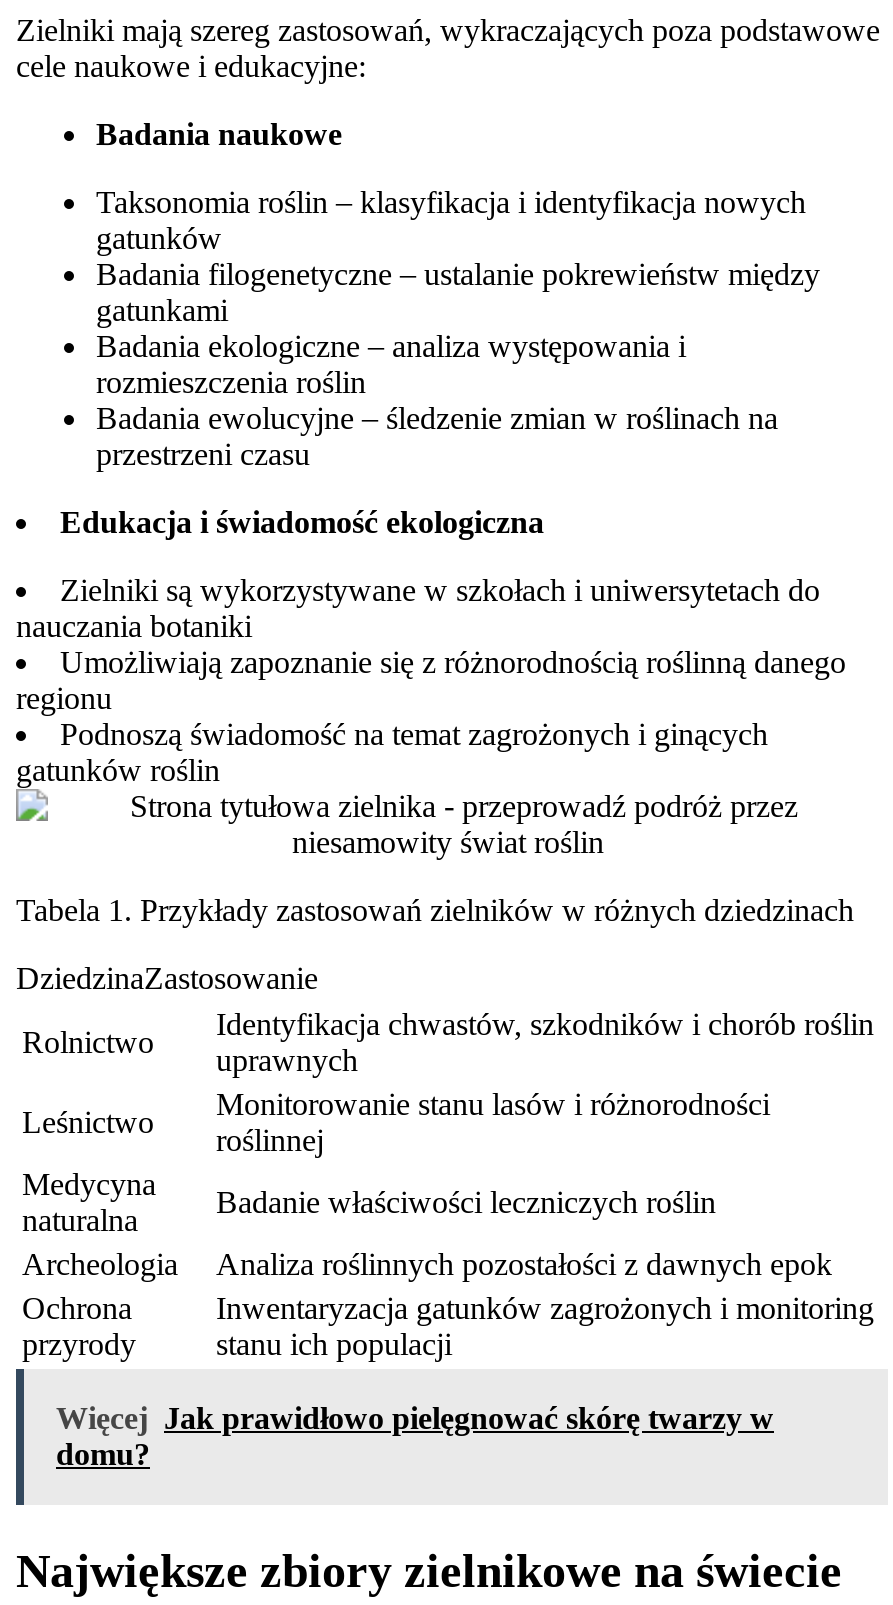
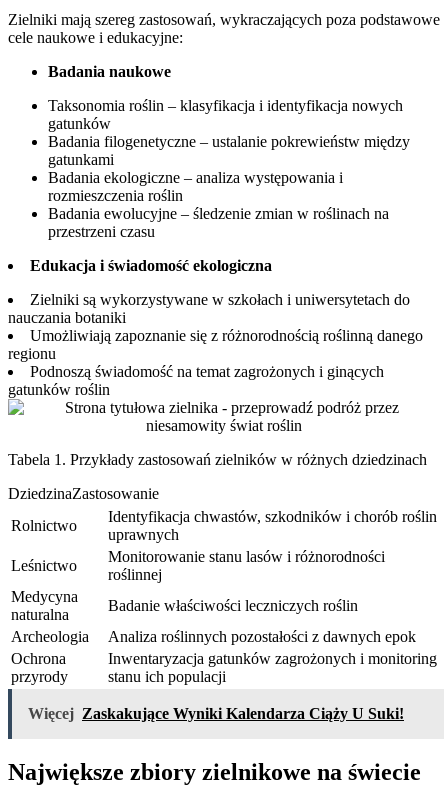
[56,1401,774,1471] Więcej Jak prawidłowo pielęgnować skórę twarzy w | domu? -> [28,705,404,722] Więcej Zaskakujące Wyniki Kalendarza Ciąży U Suki!

